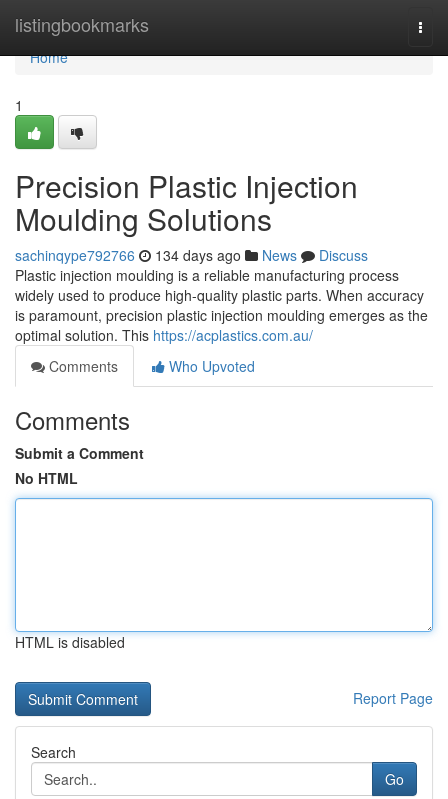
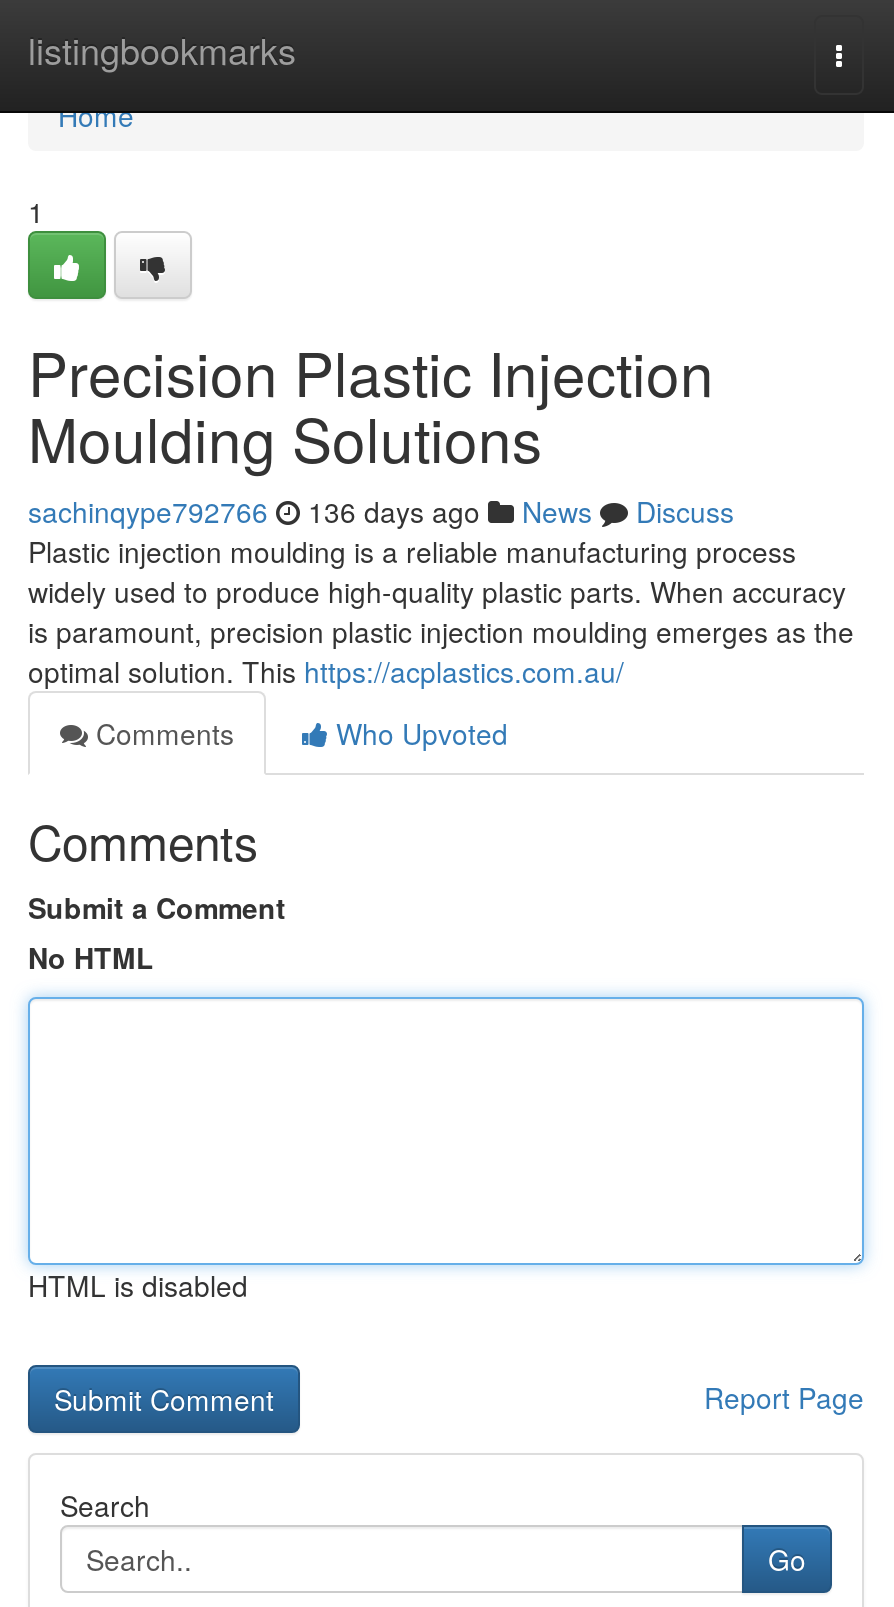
[15,245,368,265] sachinqype792766 134 days ago News Discuss -> [28,491,734,531] sachinqype792766 136 days ago News Discuss

